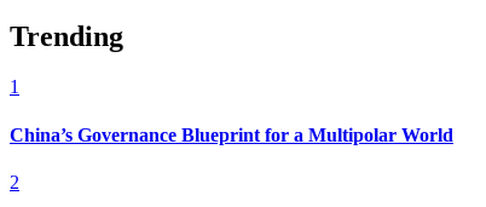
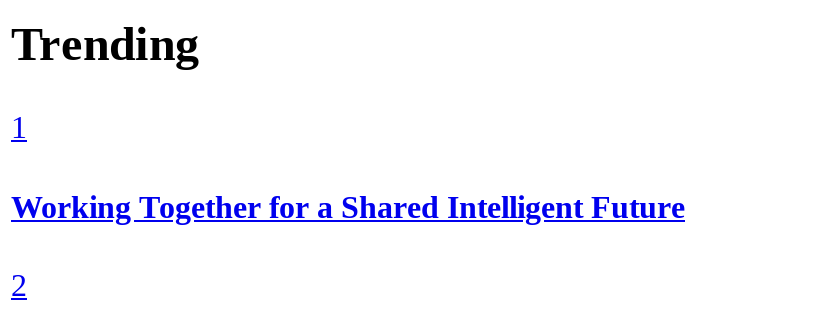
[10,124,453,145] China’s Governance Blueprint for a Multipolar World -> [11,189,685,223] Working Together for a Shared Intelligent Future

